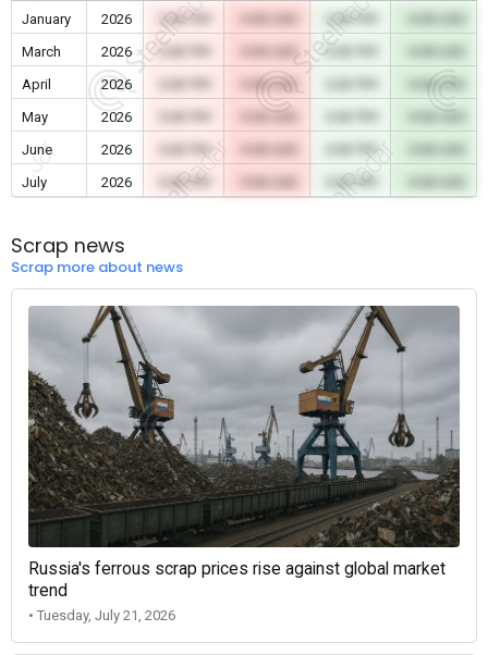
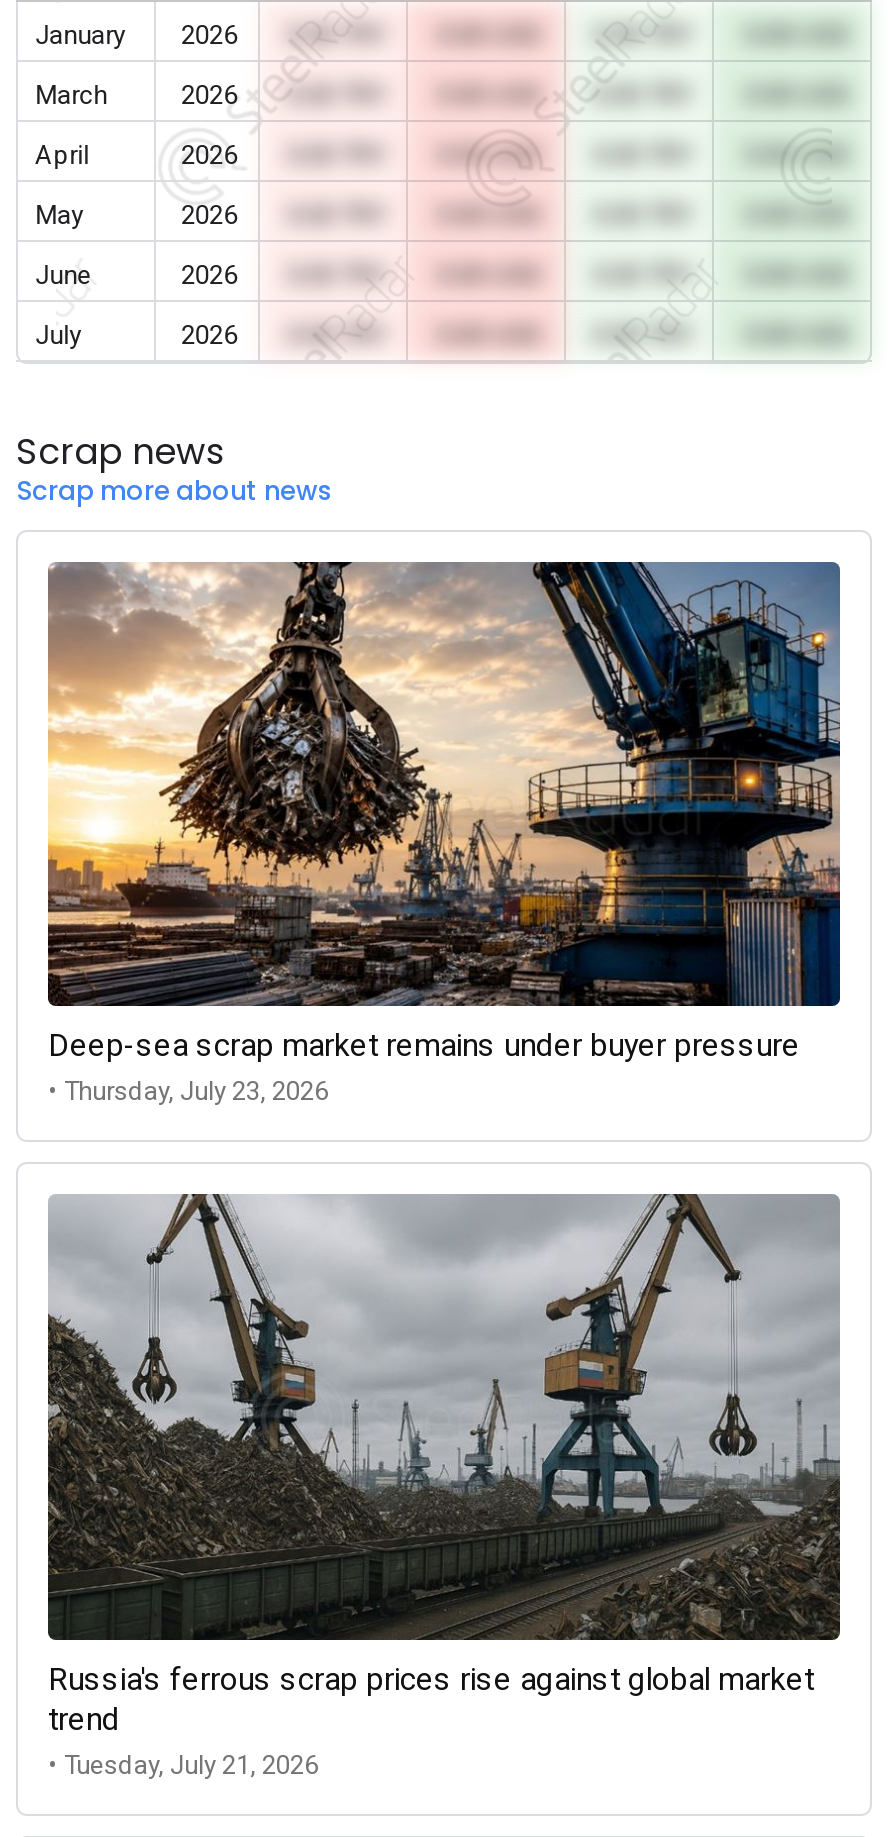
none -> [46,560,840,1107] [image] | Deep-sea scrap market remains under buyer pressure | • Thursday, July 23, 2026

